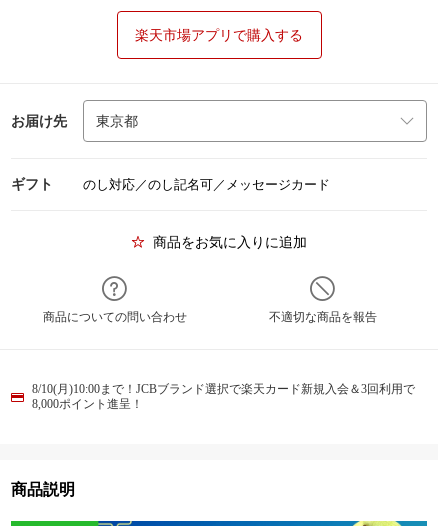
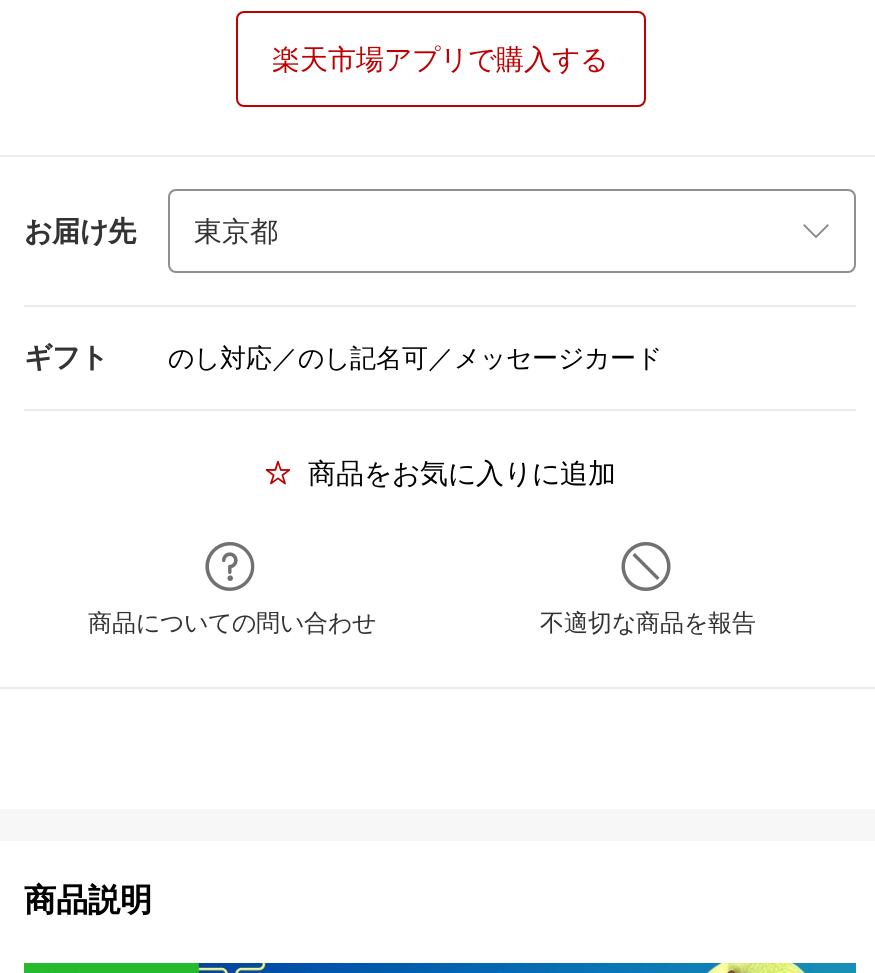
[32,382,415,411] 8/10(月)10:00まで！JCBブランド選択で楽天カード新規入会＆3回利用で | 8,000ポイント進呈！ -> none

